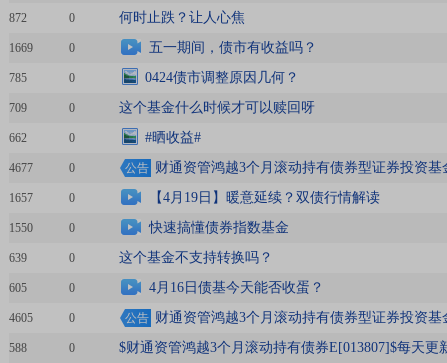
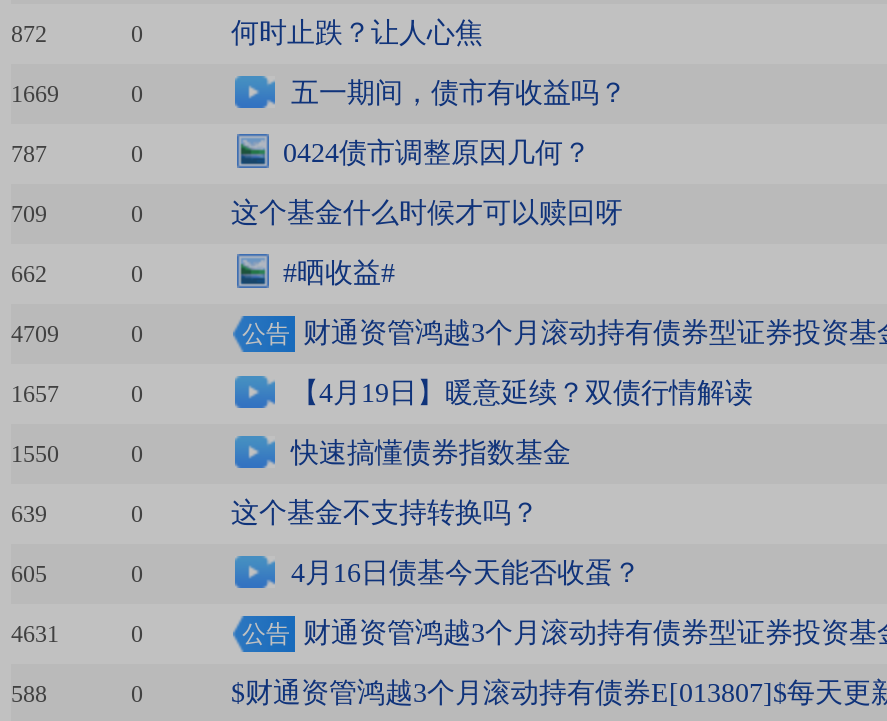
[9,71,27,85] 785 -> [11,140,47,168] 787
[9,161,33,175] 4677 -> [11,320,59,348] 4709
[9,311,33,325] 4605 -> [11,620,59,648] 4631

